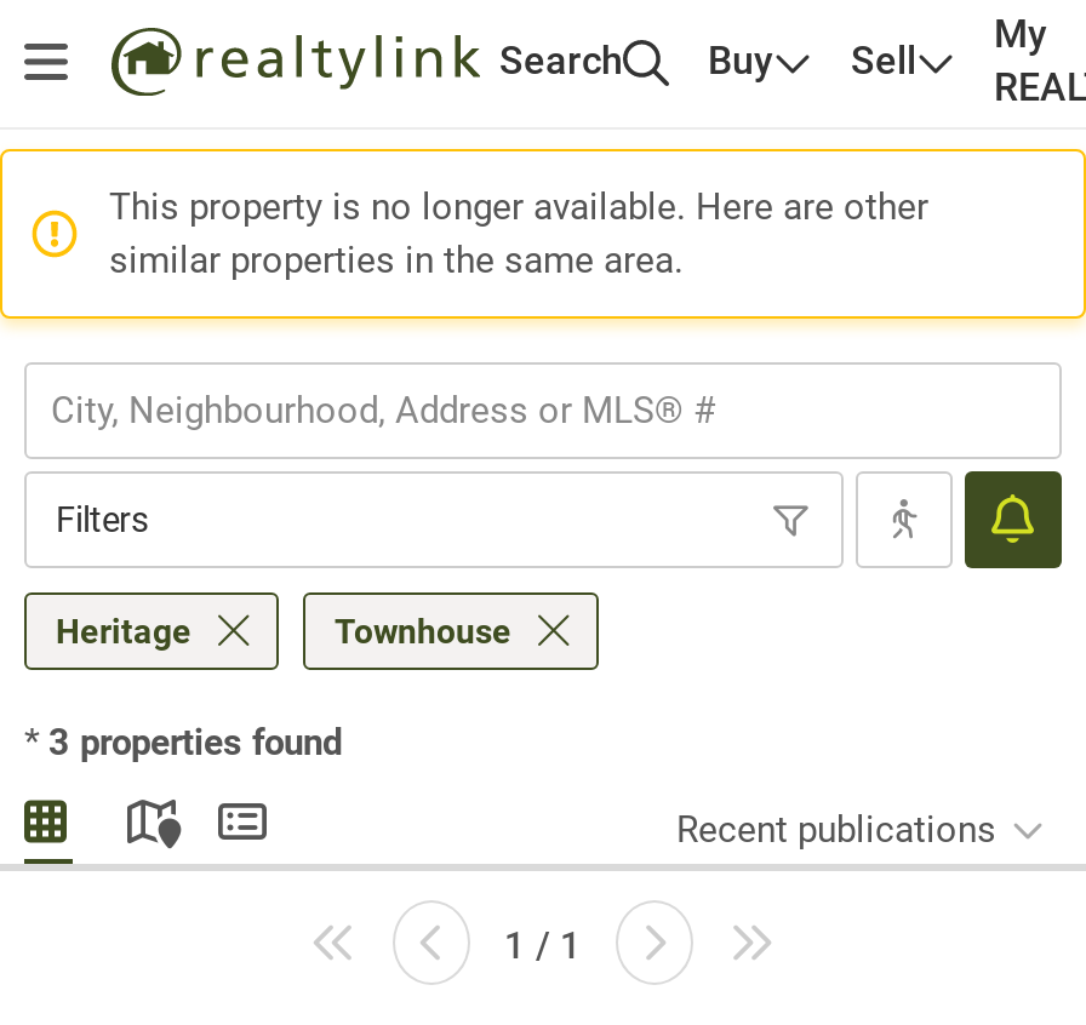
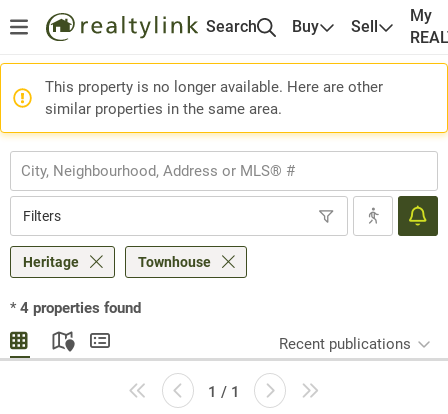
[24,721,342,765] * 3 properties found -> [10,299,141,317] * 4 properties found

